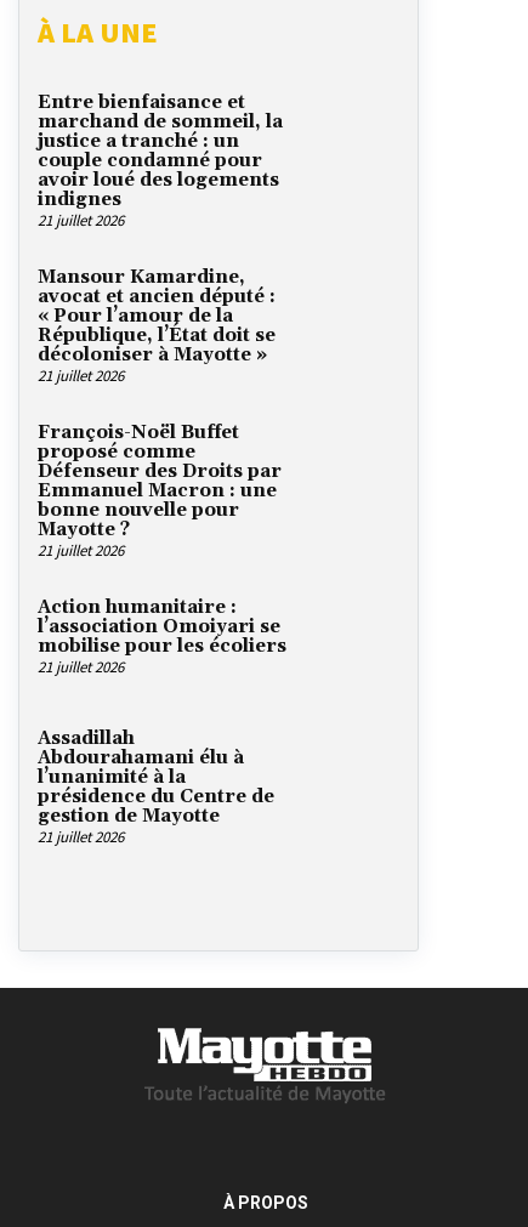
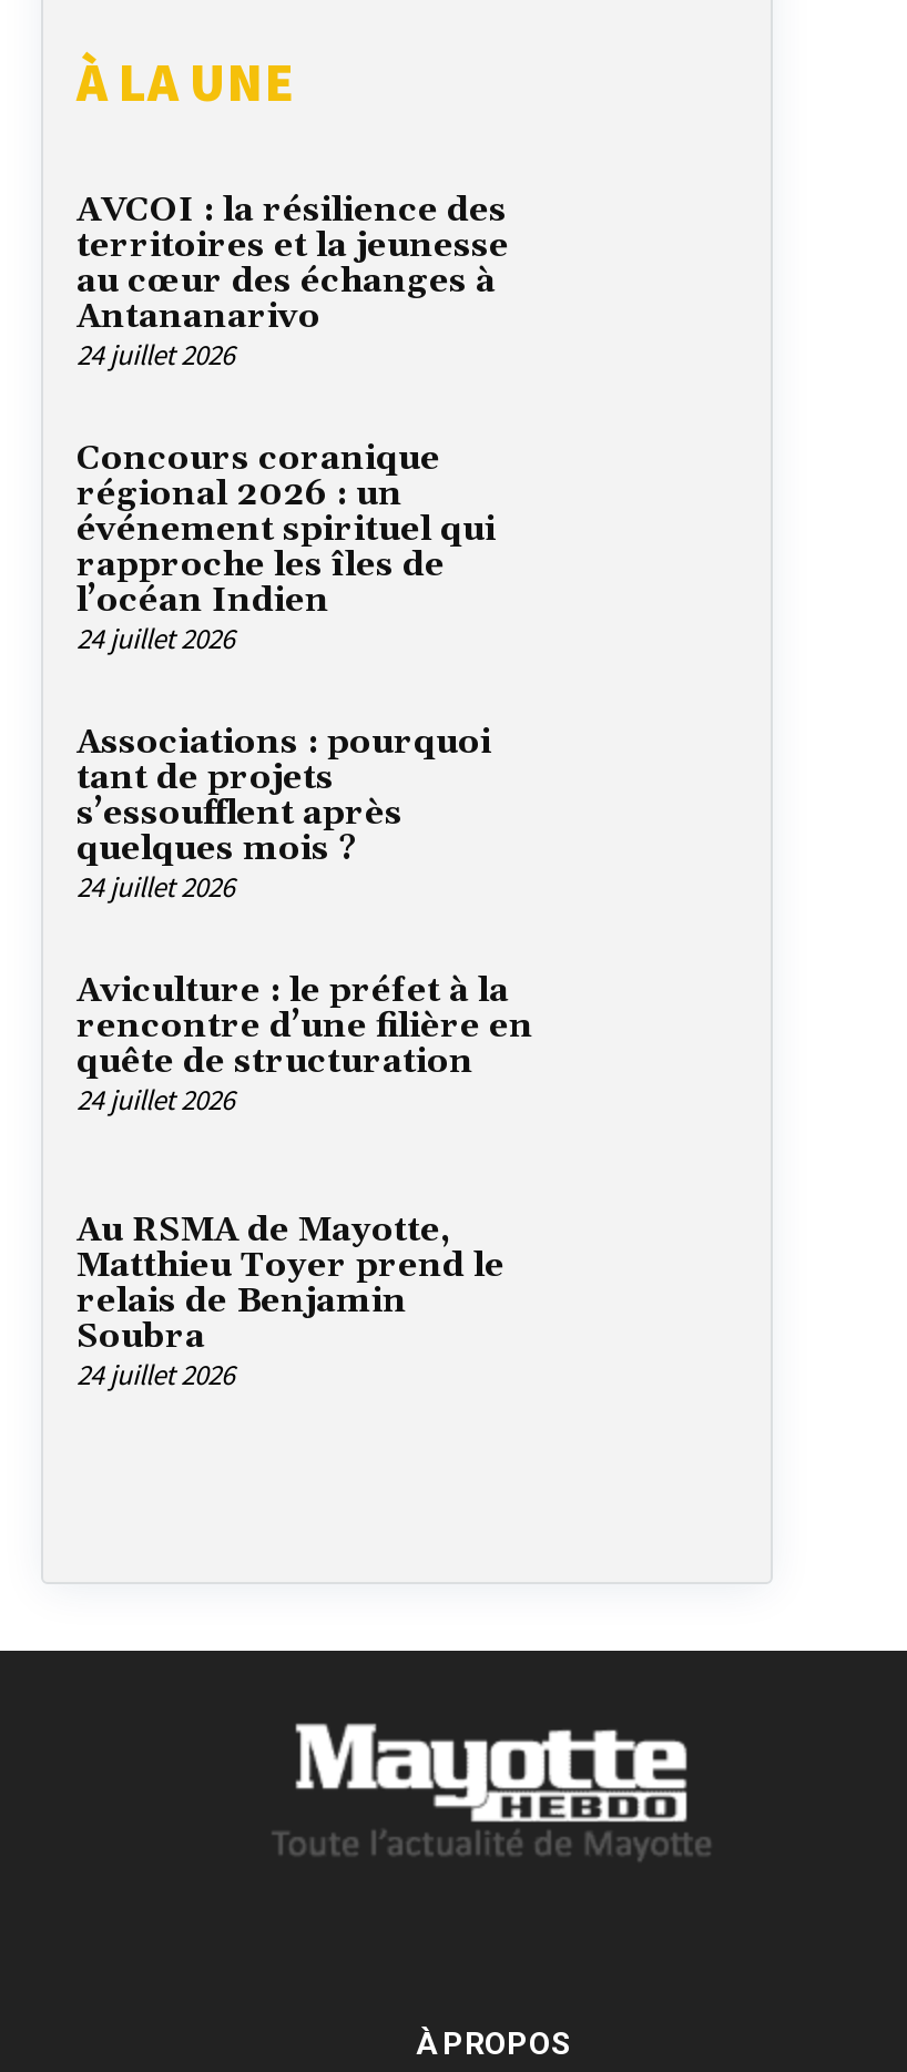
[38,90,283,230] Entre bienfaisance et | marchand de sommeil, la | justice a tranché : un | couple condamné pour | avoir loué des logements | indignes | 21 juillet 2026 -> [77,188,509,372] AVCOI : la résilience des | territoires et la jeunesse | au cœur des échanges à | Antananarivo | 24 juillet 2026
[38,265,276,385] Mansour Kamardine, | avocat et ancien député : | « Pour l’amour de la | République, l’État doit se | décoloniser à Mayotte » | 21 juillet 2026 -> [77,437,496,656] Concours coranique | régional 2026 : un | événement spirituel qui | rapproche les îles de | l’océan Indien | 24 juillet 2026
[38,421,282,560] François-Noël Buffet | proposé comme | Défenseur des Droits par | Emmanuel Macron : une | bonne nouvelle pour | Mayotte ? | 21 juillet 2026 -> [77,721,491,905] Associations : pourquoi | tant de projets | s’essoufflent après | quelques mois ? | 24 juillet 2026
[38,595,286,677] Action humanitaire : | l’association Omoiyari se | mobilise pour les écoliers | 21 juillet 2026 -> [77,969,533,1117] Aviculture : le préfet à la | rencontre d’une filière en | quête de structuration | 24 juillet 2026
[38,727,274,847] Assadillah | Abdourahamani élu à | l’unanimité à la | présidence du Centre de | gestion de Mayotte | 21 juillet 2026 -> [77,1209,505,1394] Au RSMA de Mayotte, | Matthieu Toyer prend le | relais de Benjamin | Soubra | 24 juillet 2026

